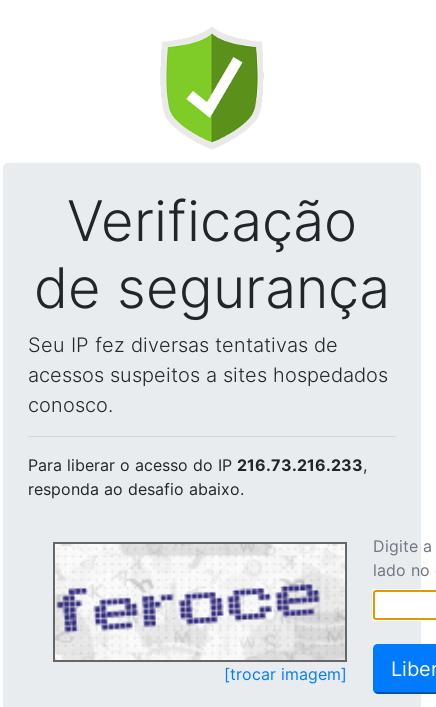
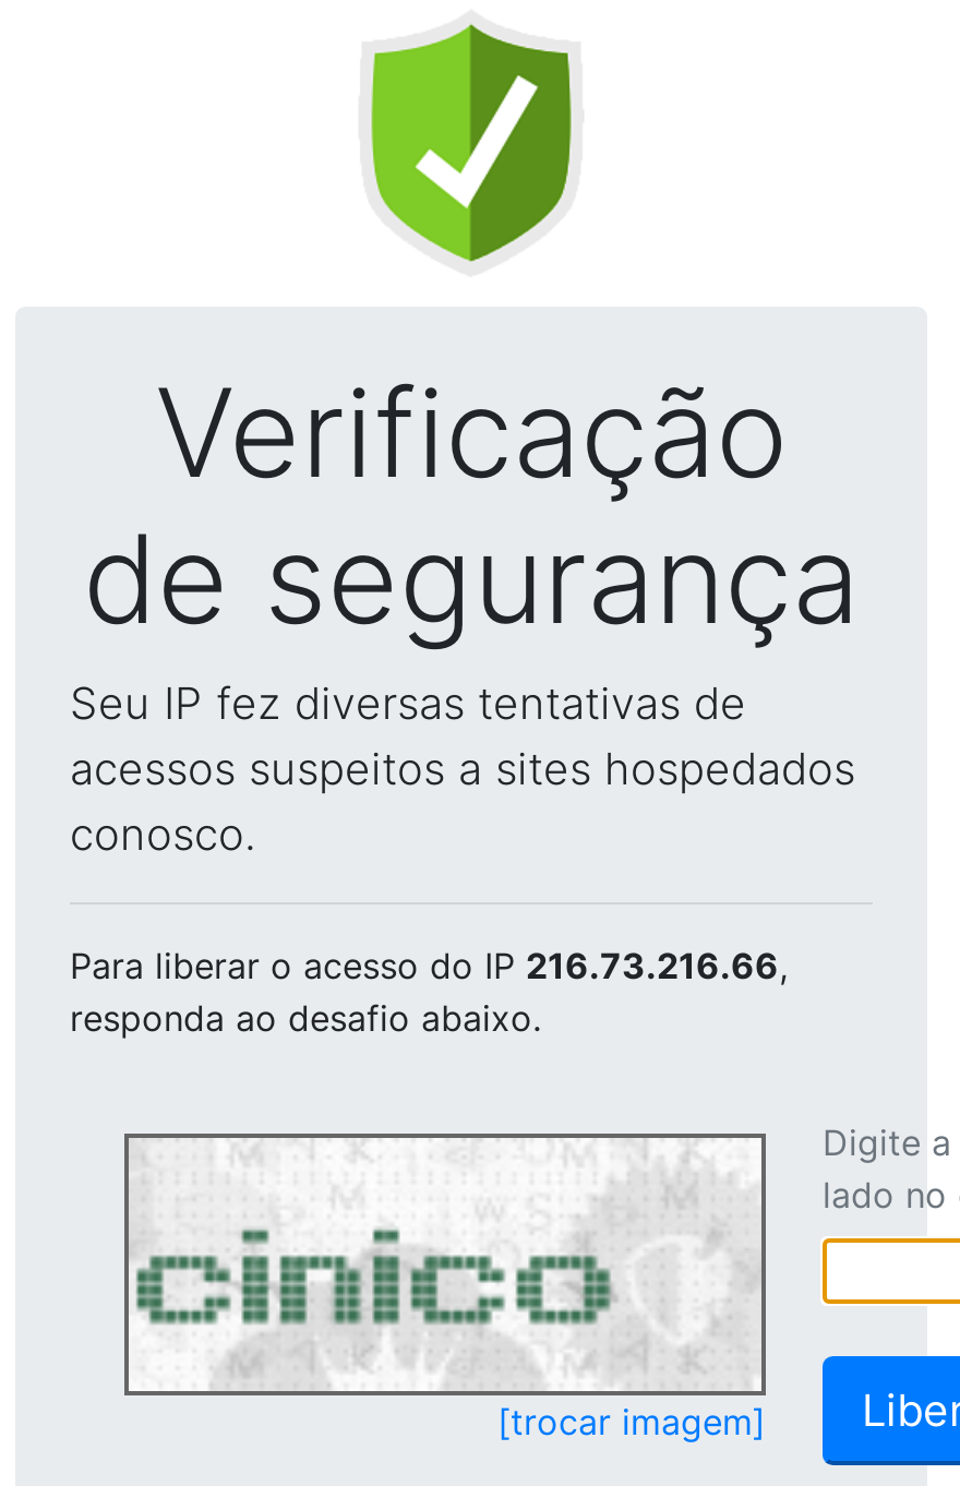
[28,455,367,475] Para liberar o acesso do IP 216.73.216.233, -> [70,944,788,987] Para liberar o acesso do IP 216.73.216.66,
[57,546,321,658] [image] -> [131,1140,713,1387] [image]

